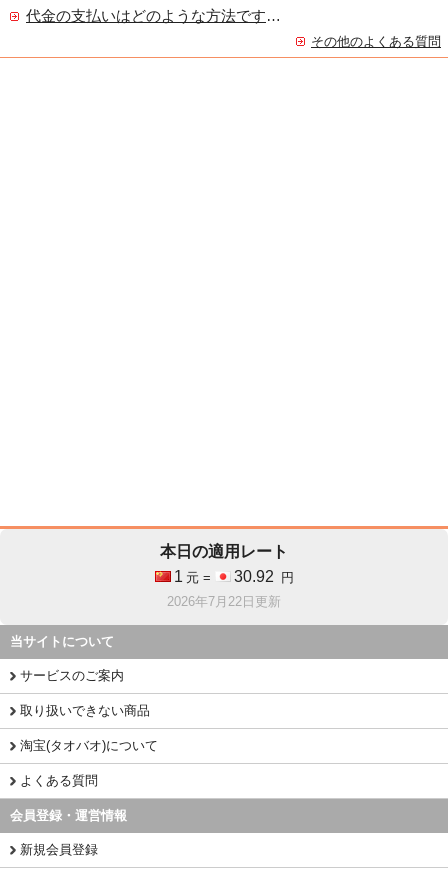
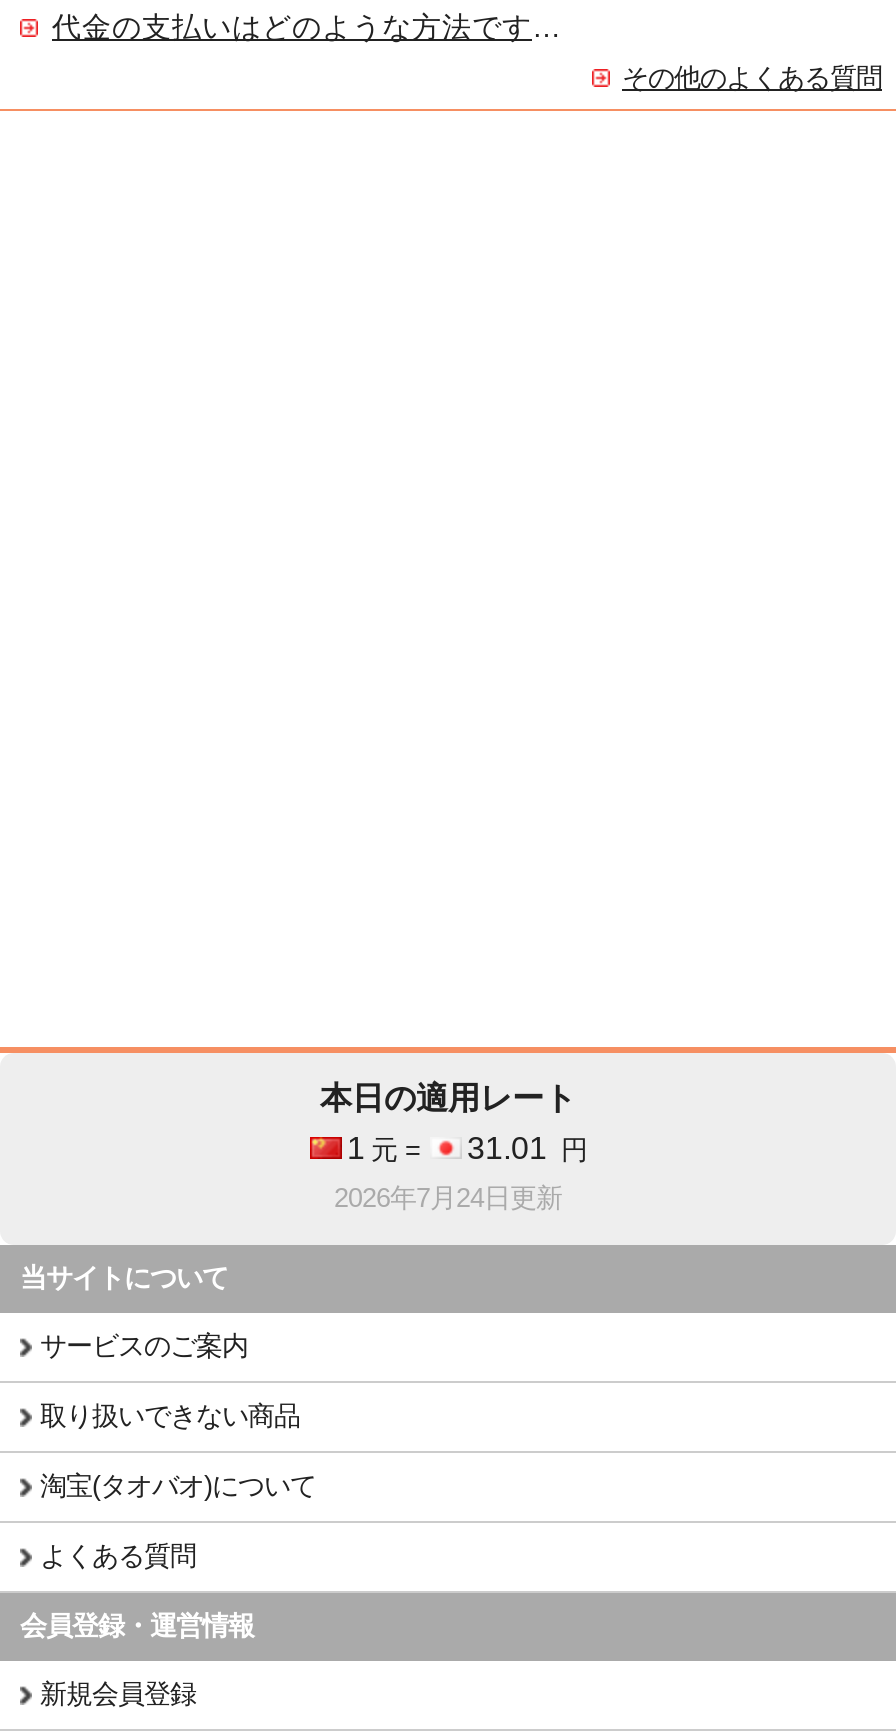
[173,568,293,585] 1 元 = 30.92 円 -> [347,1131,587,1165] 1 元 = 31.01 円
[167,594,281,609] 2026年7月22日更新 -> [334,1183,562,1213] 2026年7月24日更新

